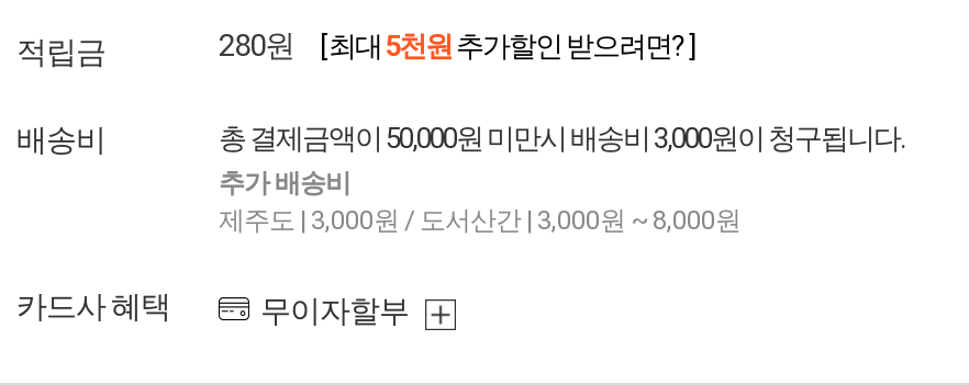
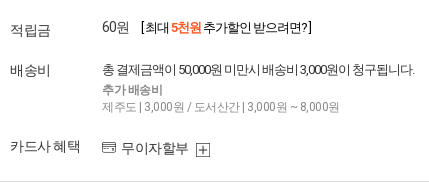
[219,27,693,62] 280원 [ 최대 5천원 추가할인 받으려면? ] -> [102,19,311,35] 60원 [ 최대 5천원 추가할인 받으려면? ]

